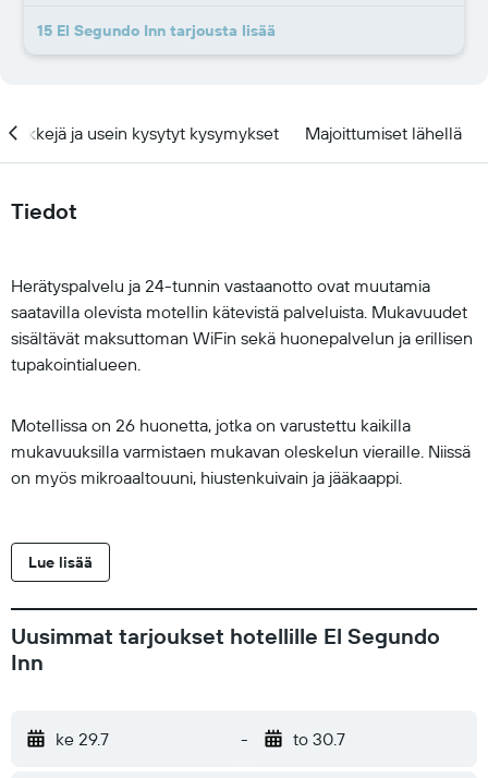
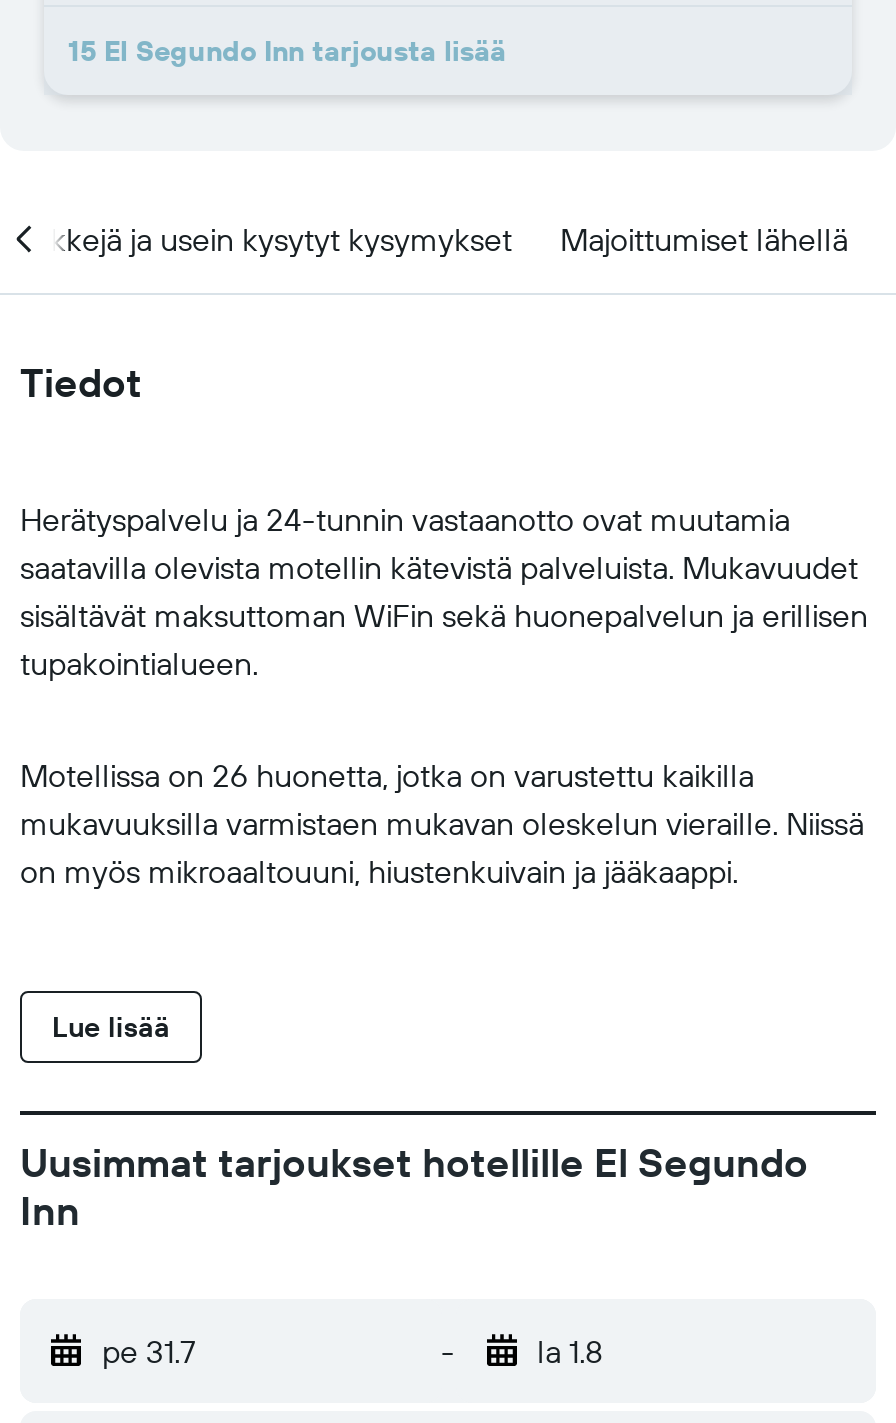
[56,728,109,750] ke 29.7 -> [102,1331,196,1371] pe 31.7
[292,728,345,750] to 30.7 -> [537,1331,603,1371] la 1.8

